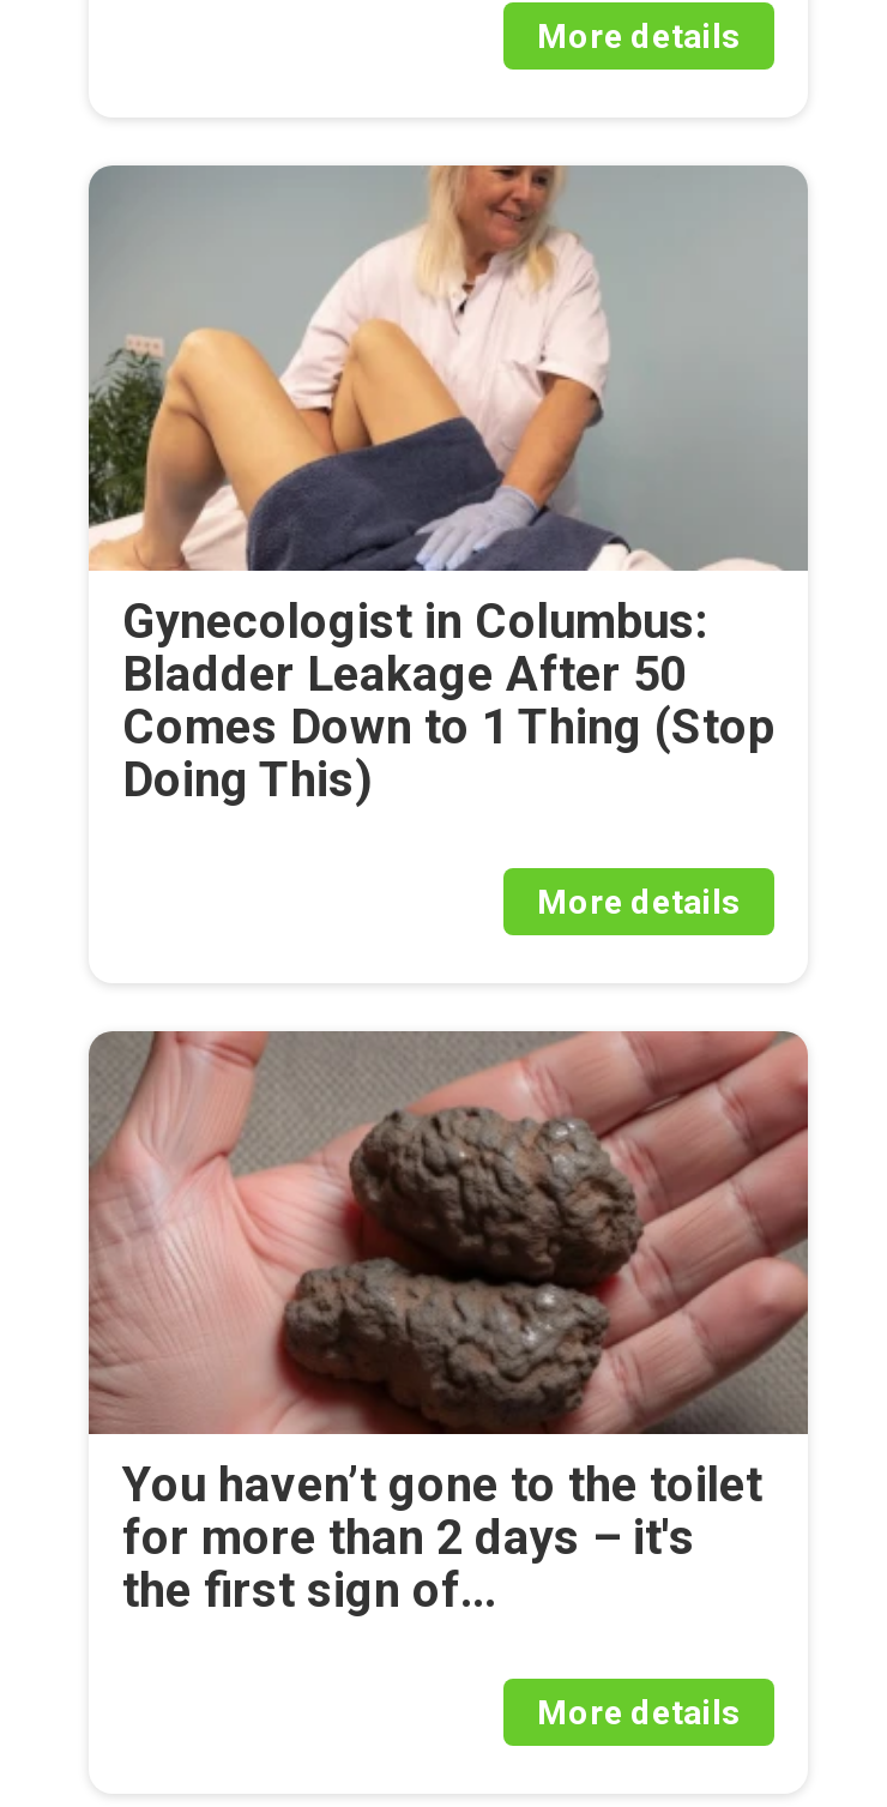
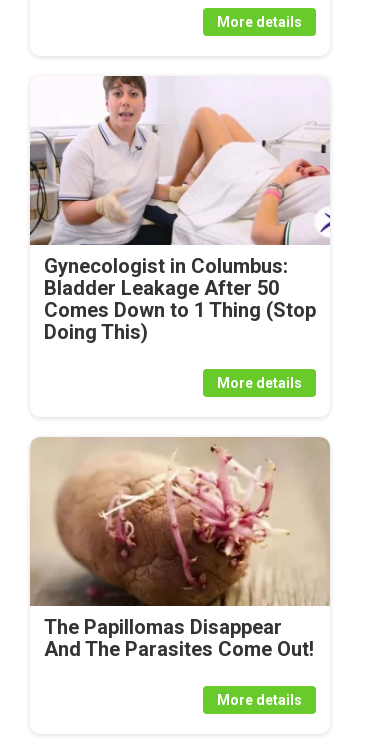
[86,163,810,573] [image] -> [29,76,331,246] [image]
[89,1031,808,1620] [image] | You haven’t gone to the toilet | for more than 2 days – it's | the first sign of... -> [30,437,329,660] [image] | The Papillomas Disappear | And The Parasites Come Out!

